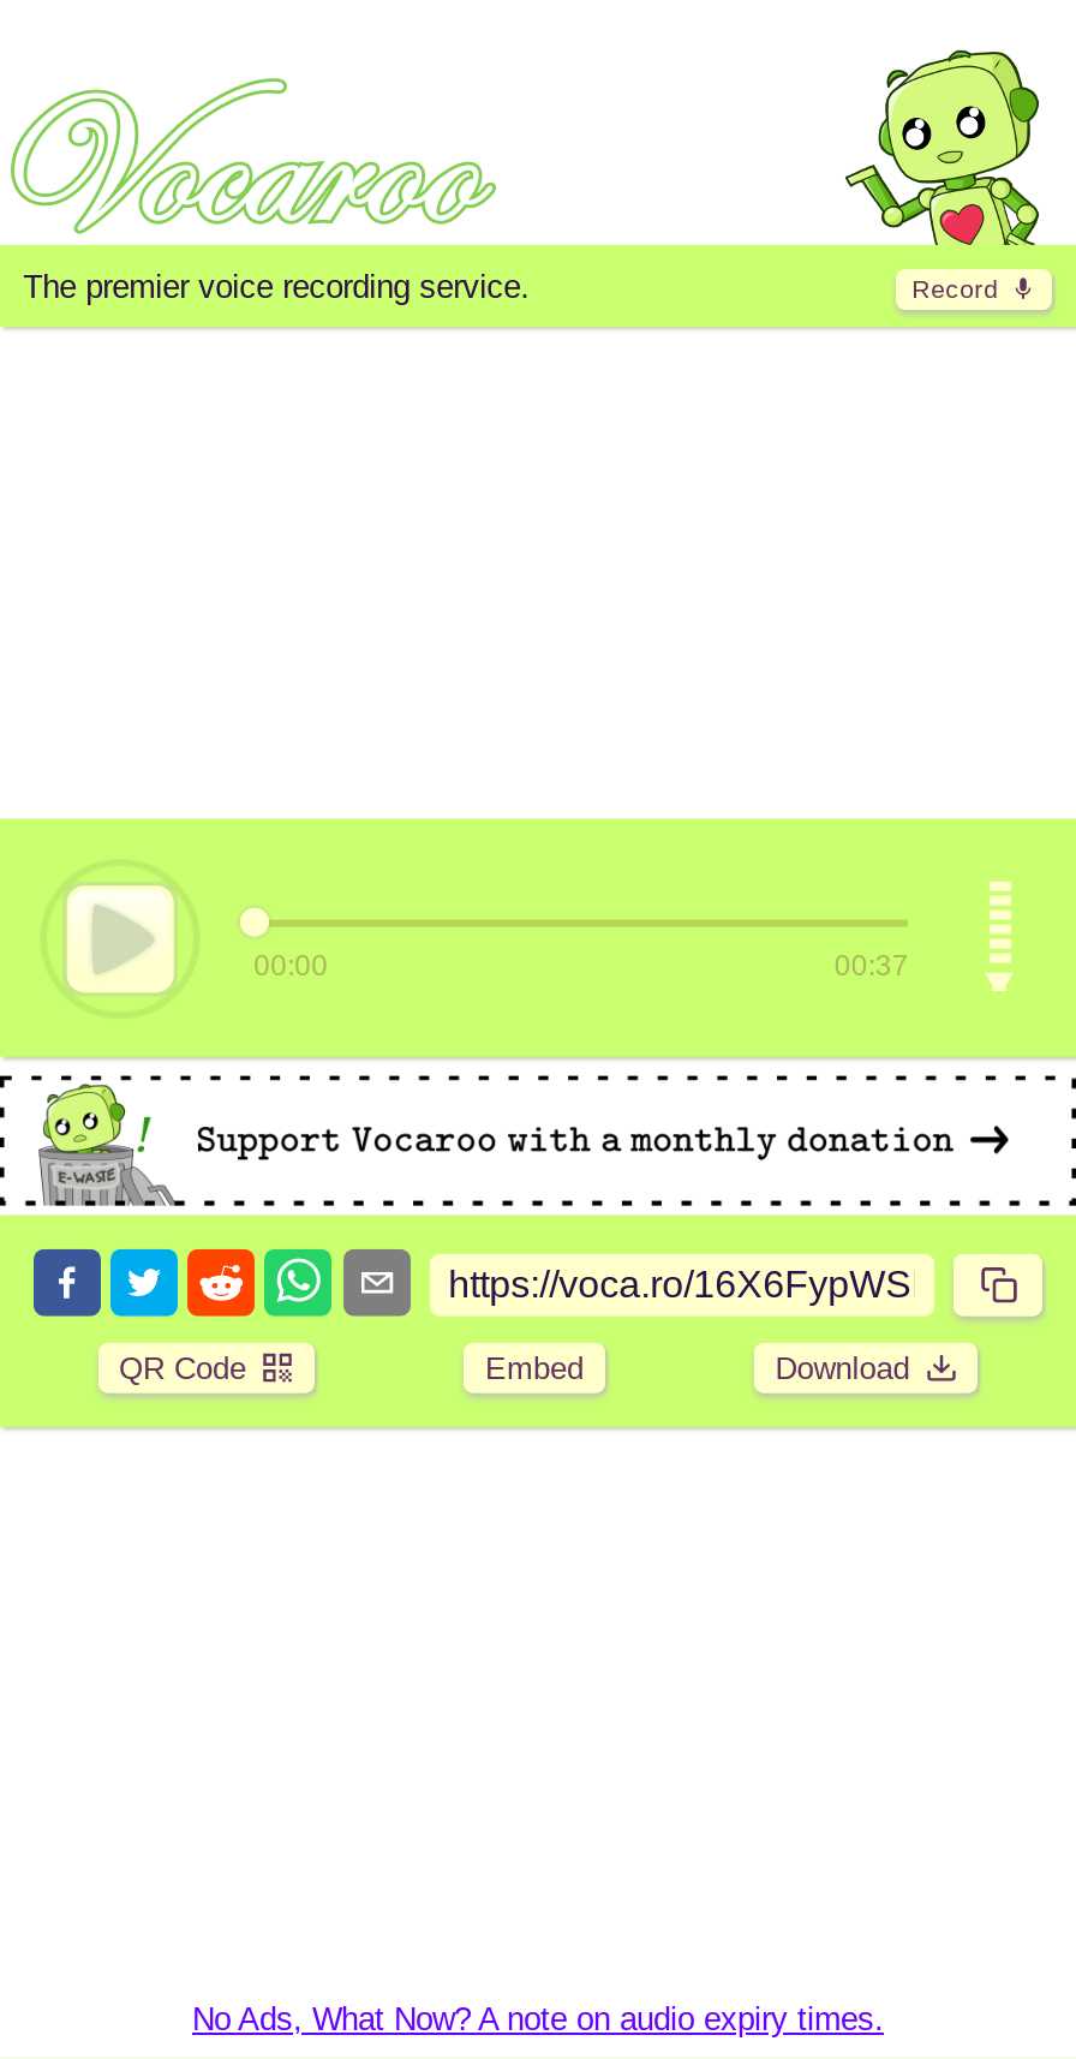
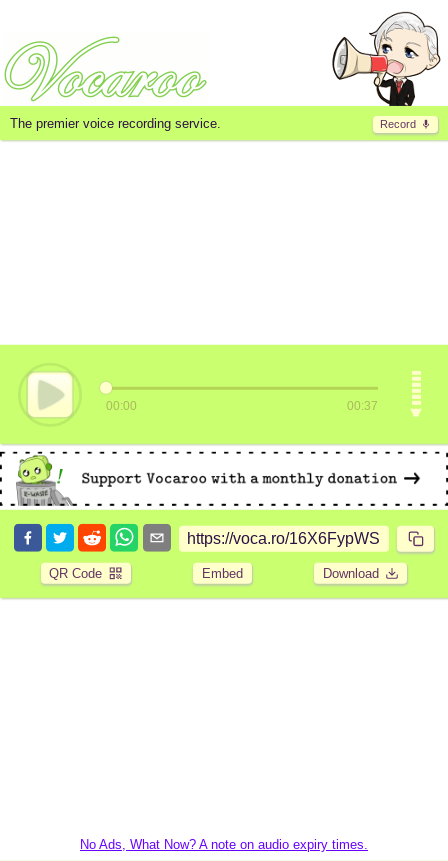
[797,19,1059,247] [image] -> [331,11,442,107] [image]

